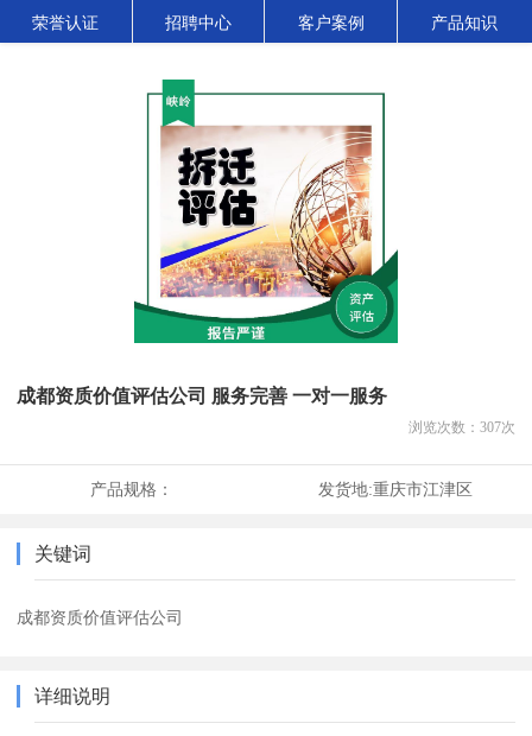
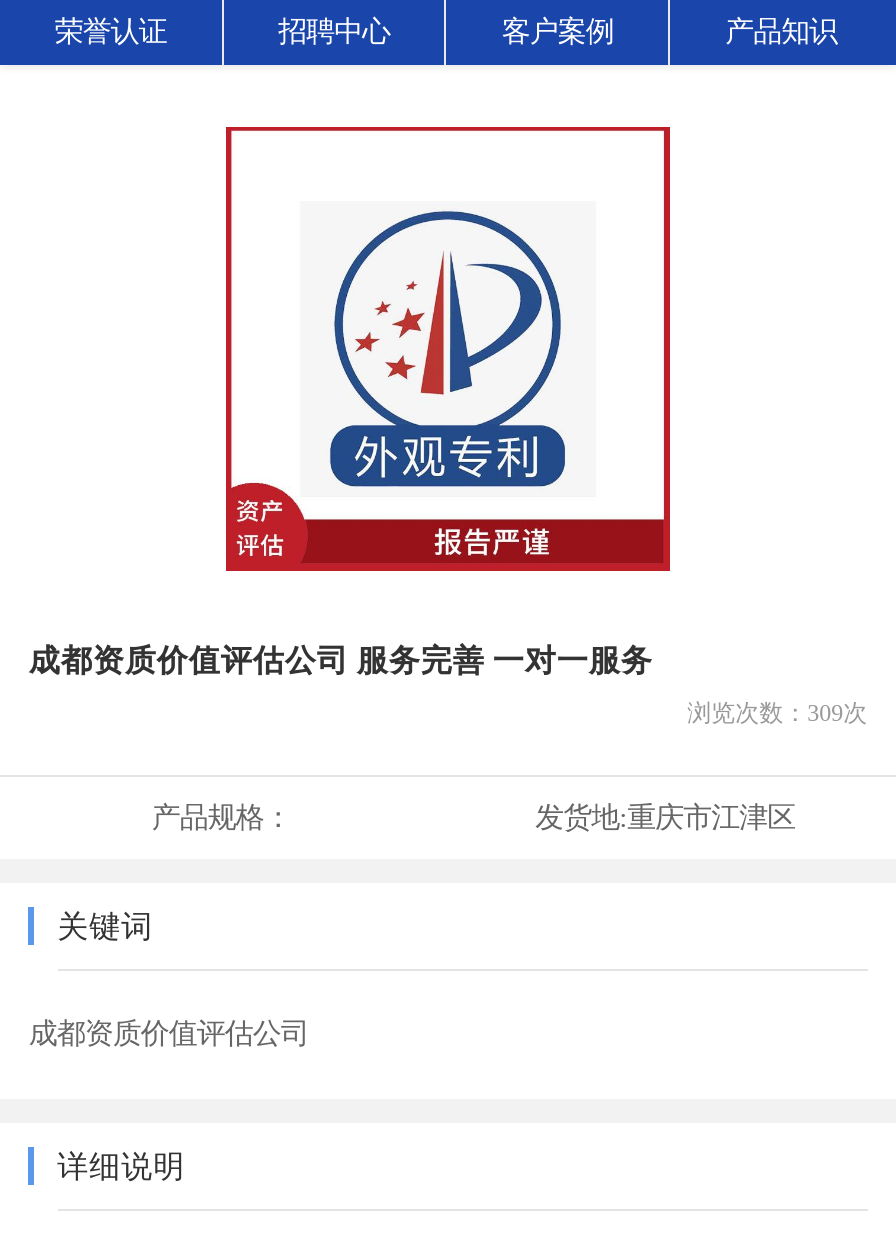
[133,78,399,344] [image] -> [224,125,672,573] [image]
[408,419,515,436] 浏览次数：307次 -> [687,699,867,727] 浏览次数：309次

